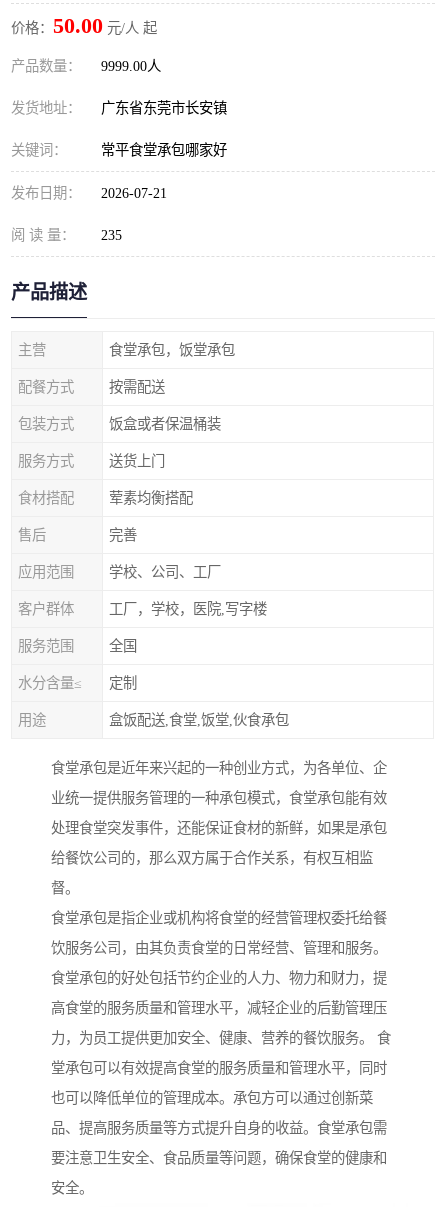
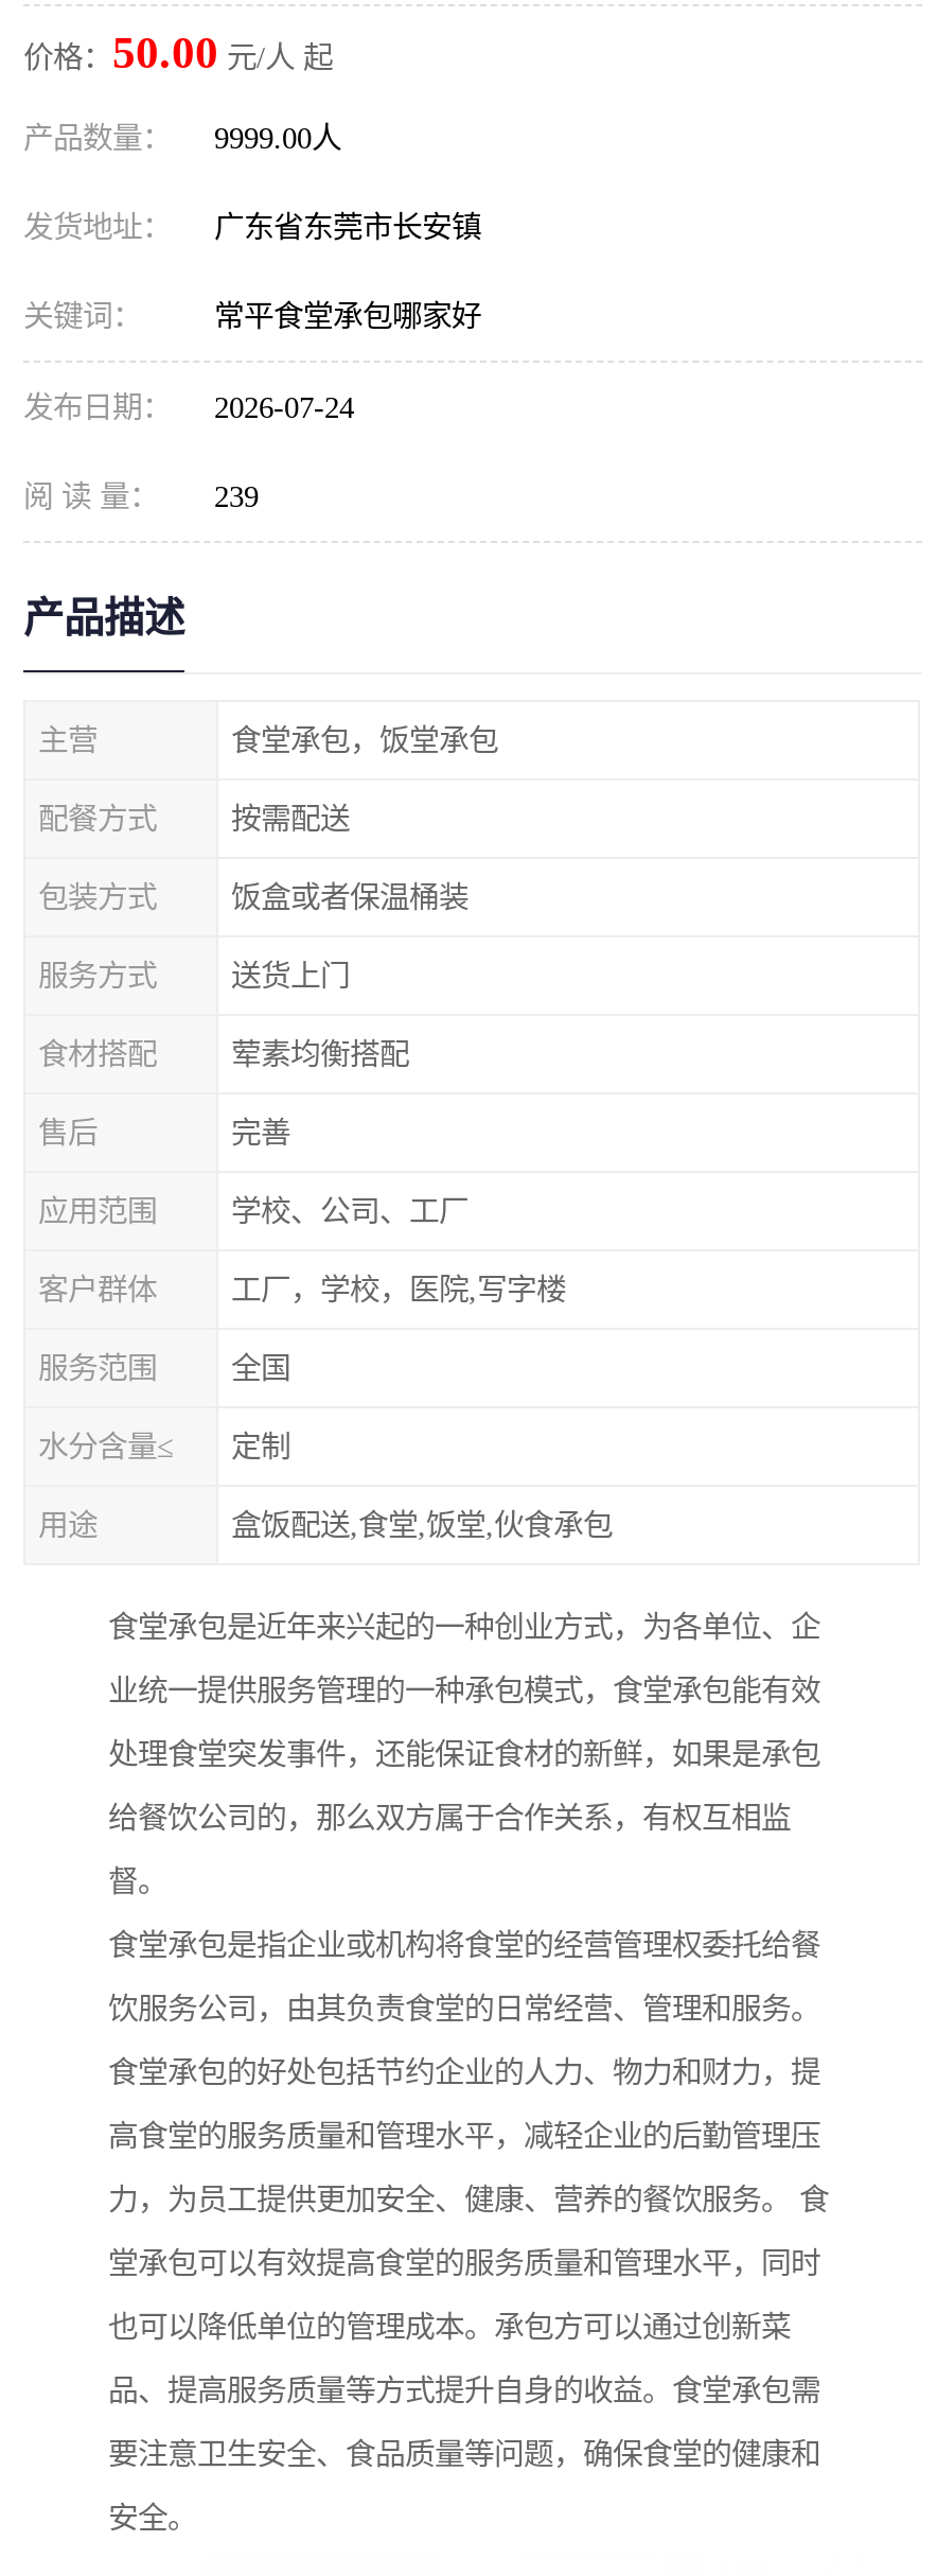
[11,185,167,201] 发布日期： 2026-07-21 -> [23,390,354,424] 发布日期： 2026-07-24
[11,227,122,243] 阅 读 量： 235 -> [23,479,259,513] 阅 读 量： 239

